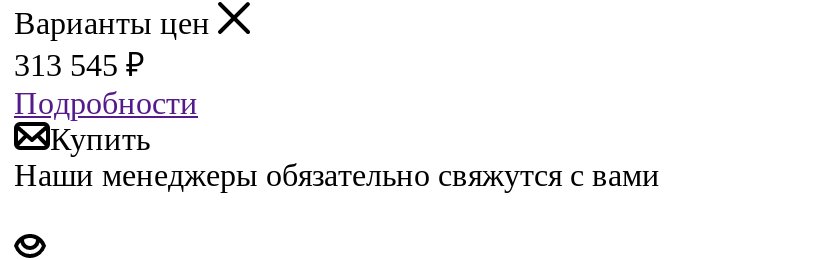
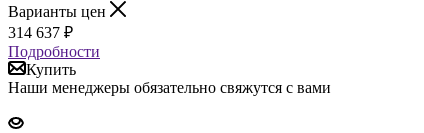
[14,48,144,82] 313 545 ₽ -> [8,24,73,41] 314 637 ₽

